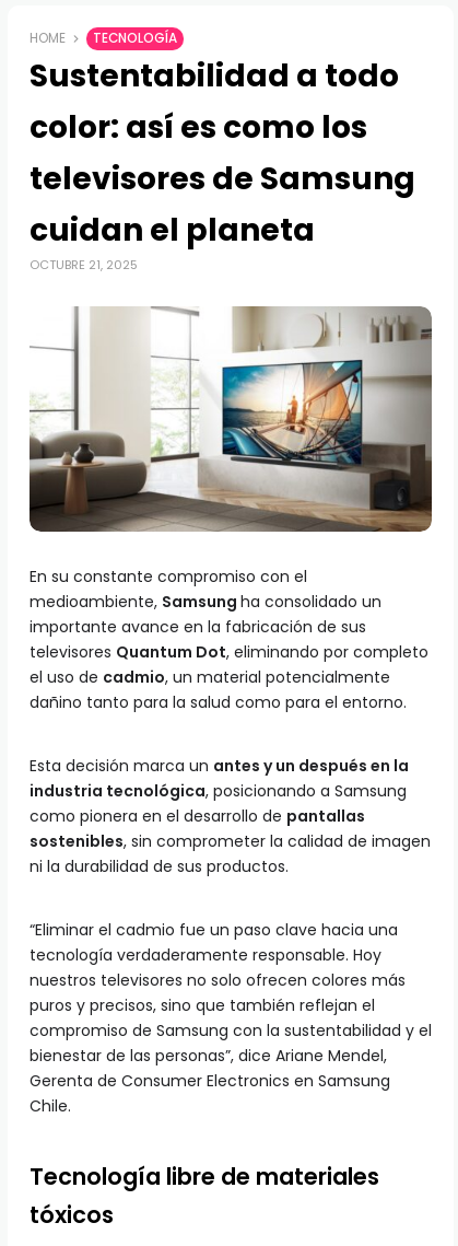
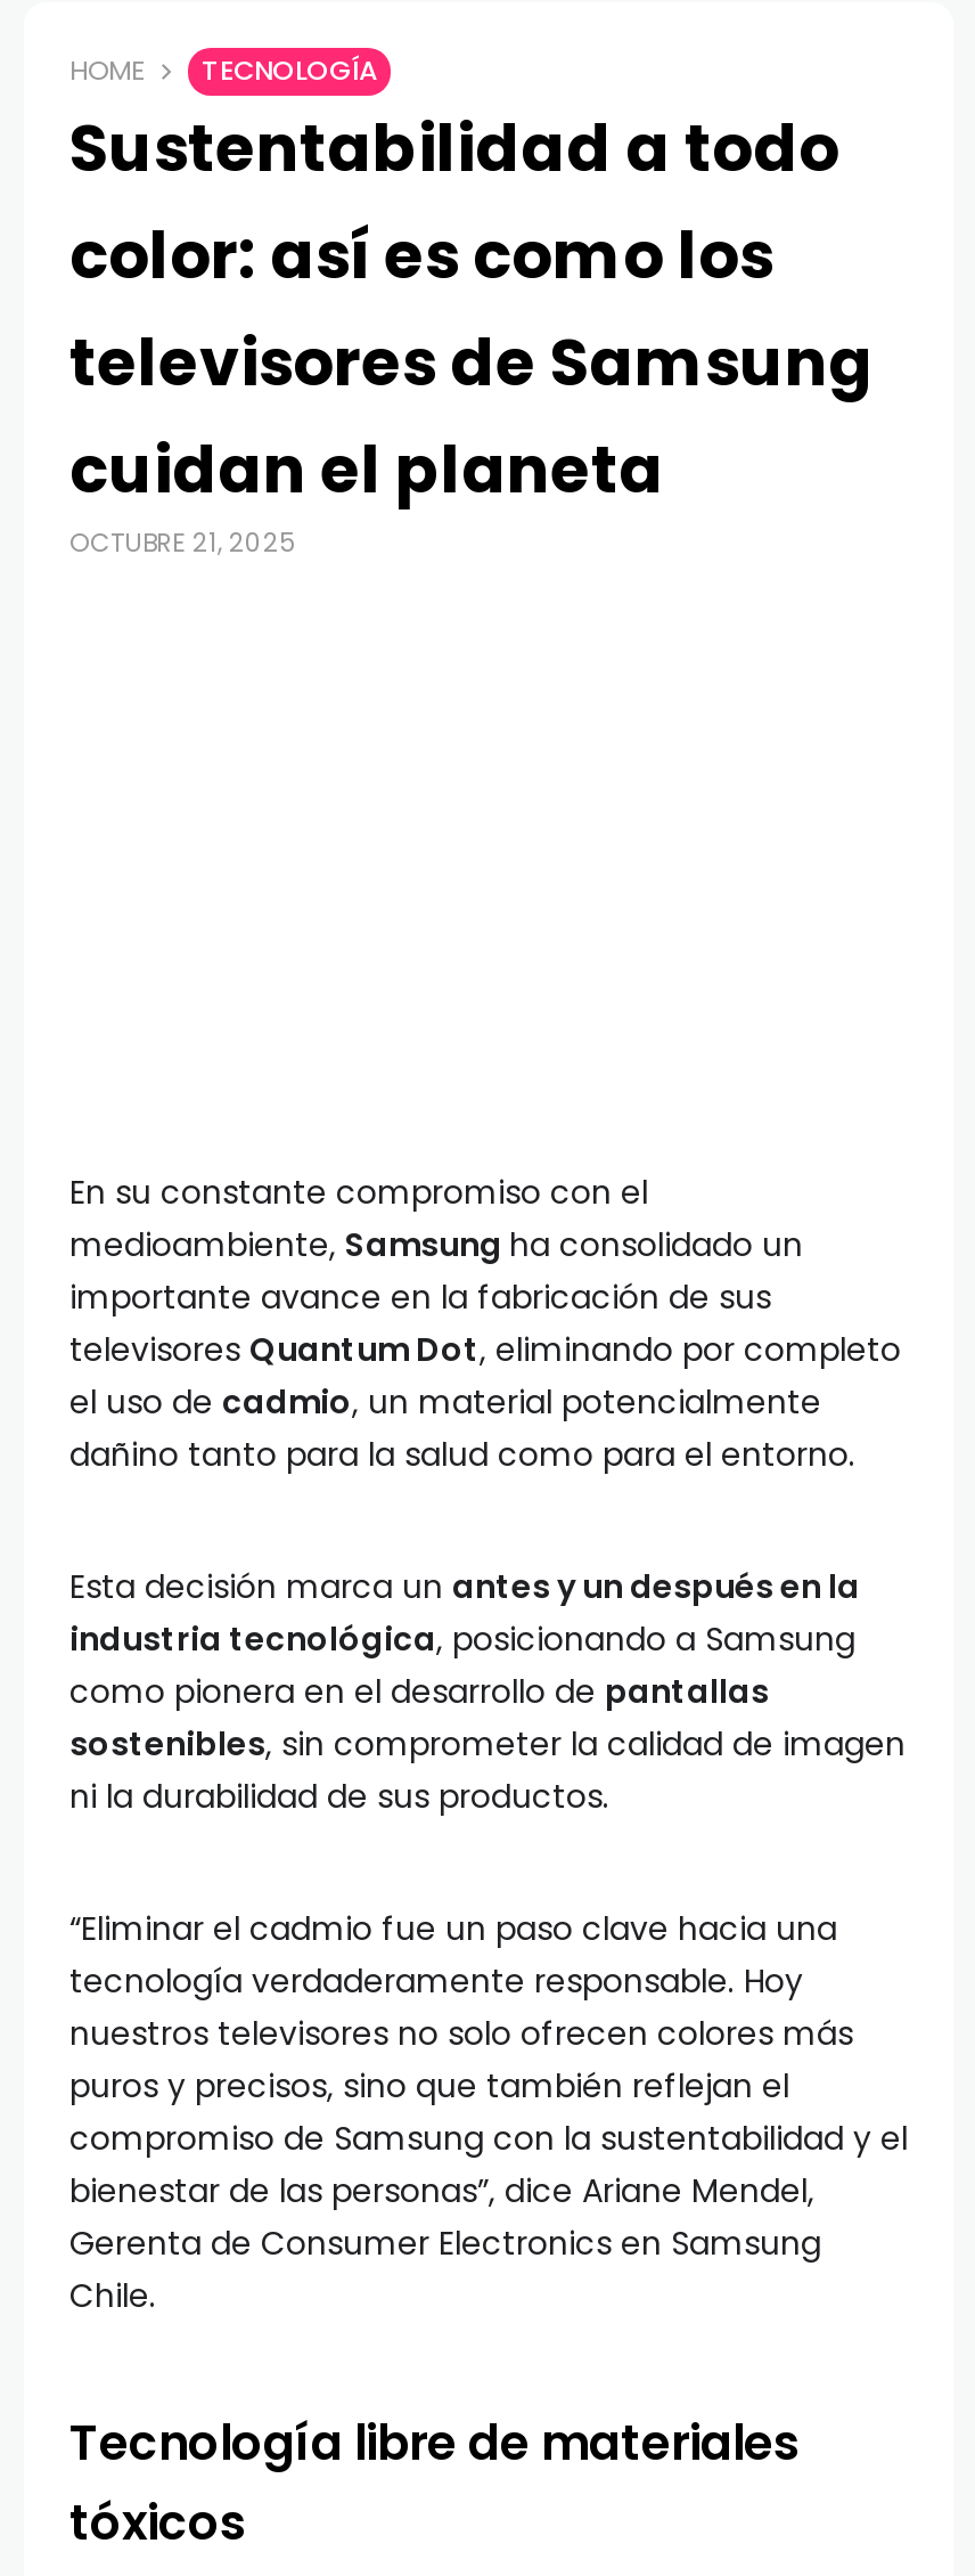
[28,305,433,533] [image] -> none

